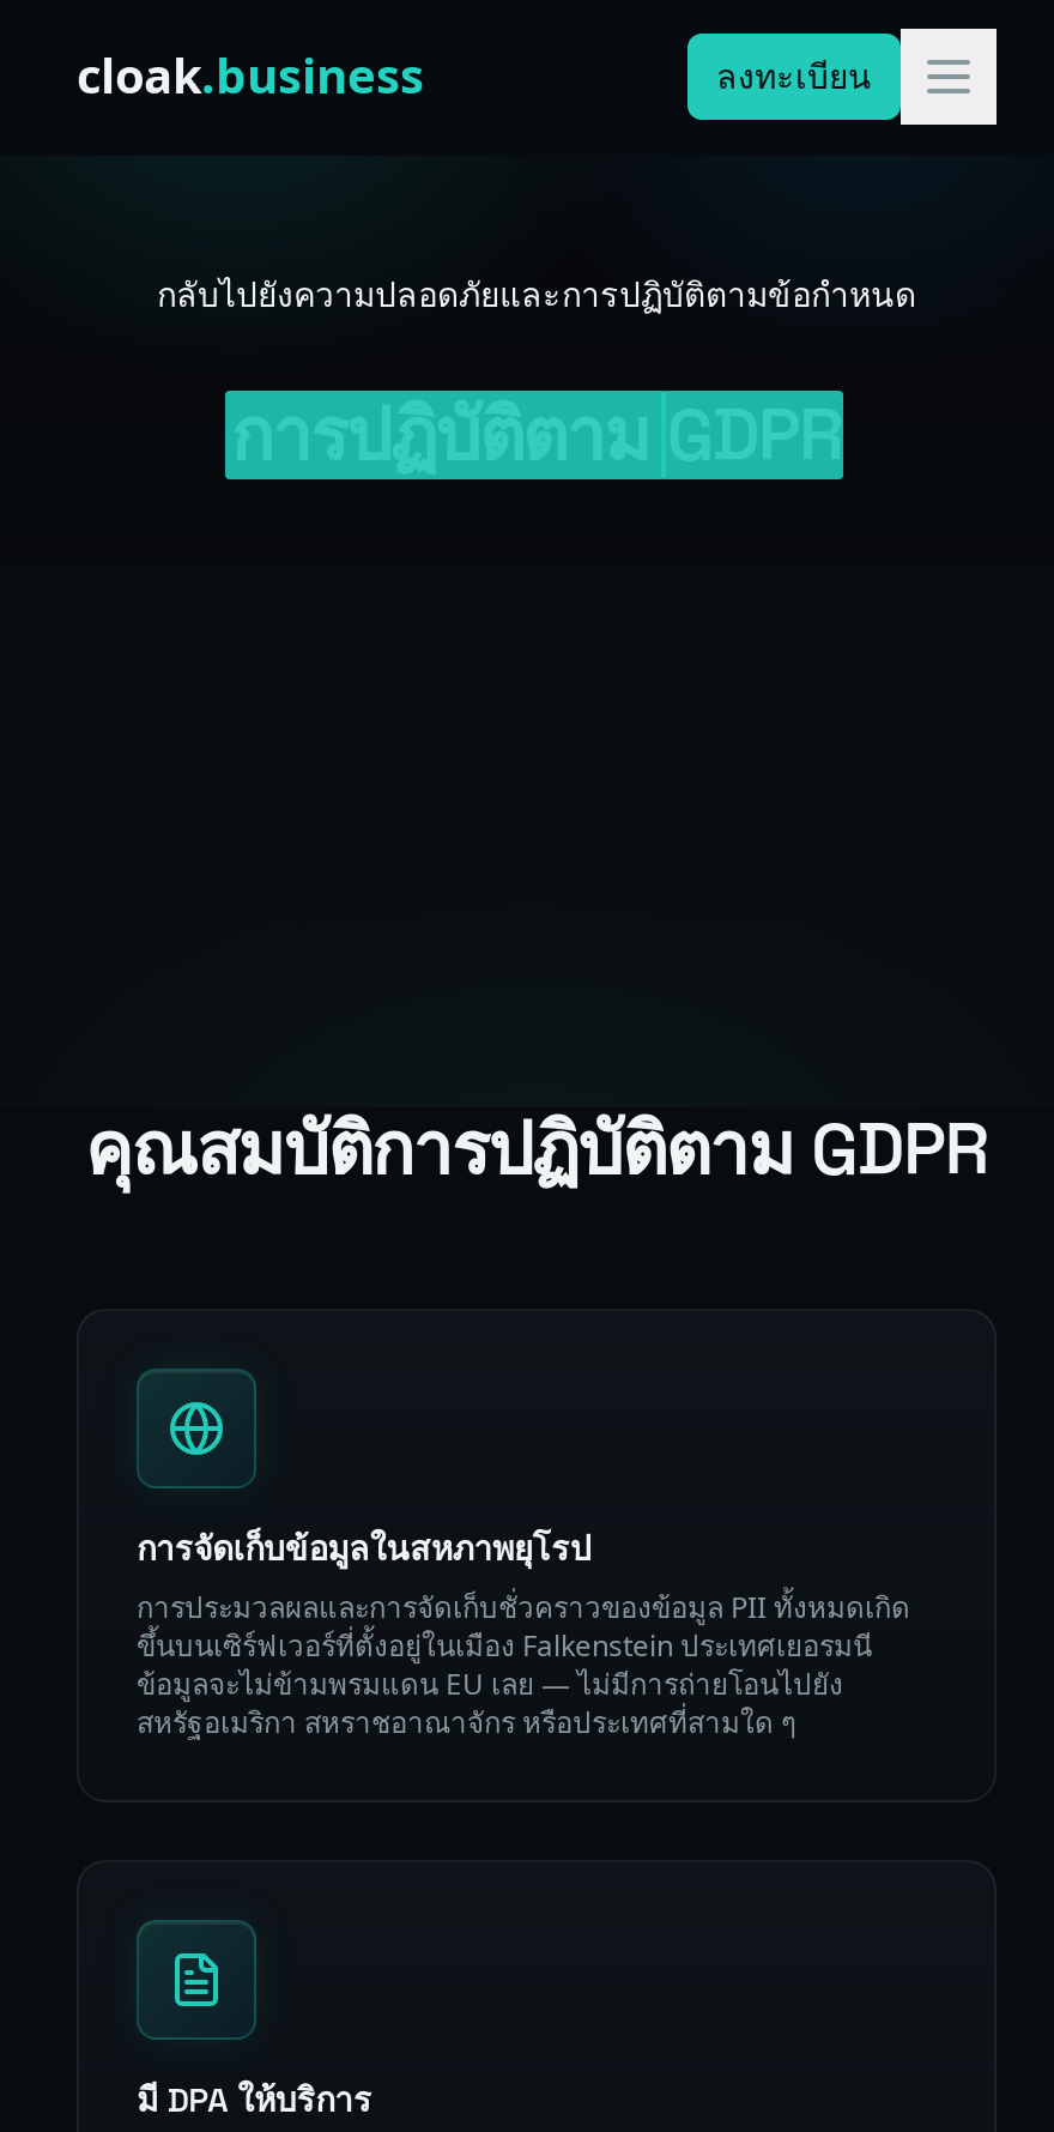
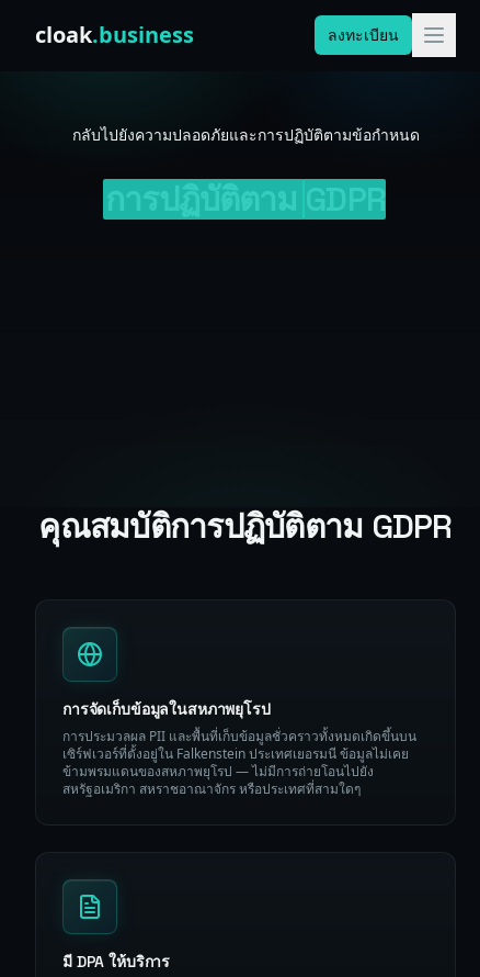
[137,1587,910,1743] การประมวลผลและการจัดเก็บชั่วคราวของข้อมูล PII ทั้งหมดเกิด | ขึ้นบนเซิร์ฟเวอร์ที่ตั้งอยู่ในเมือง Falkenstein ประเทศเยอรมนี | ข้อมูลจะไม่ข้ามพรมแดน EU เลย — ไม่มีการถ่ายโอนไปยัง | สหรัฐอเมริกา สหราชอาณาจักร หรือประเทศที่สามใด ๆ -> [62,727,416,798] การประมวลผล PII และพื้นที่เก็บข้อมูลชั่วคราวทั้งหมดเกิดขึ้นบน | เซิร์ฟเวอร์ที่ตั้งอยู่ใน Falkenstein ประเทศเยอรมนี ข้อมูลไม่เคย | ข้ามพรมแดนของสหภาพยุโรป — ไม่มีการถ่ายโอนไปยัง | สหรัฐอเมริกา สหราชอาณาจักร หรือประเทศที่สามใดๆ

